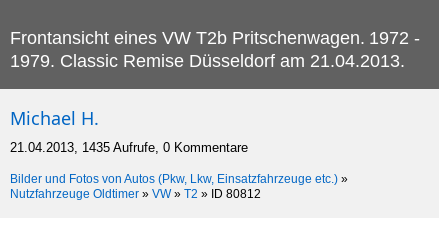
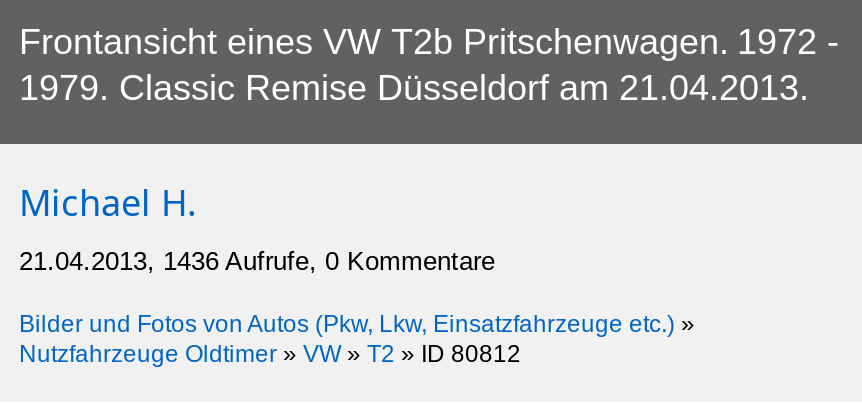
[10,140,248,155] 21.04.2013, 1435 Aufrufe, 0 Kommentare -> [19,246,495,276] 21.04.2013, 1436 Aufrufe, 0 Kommentare

